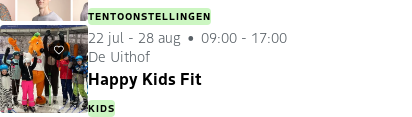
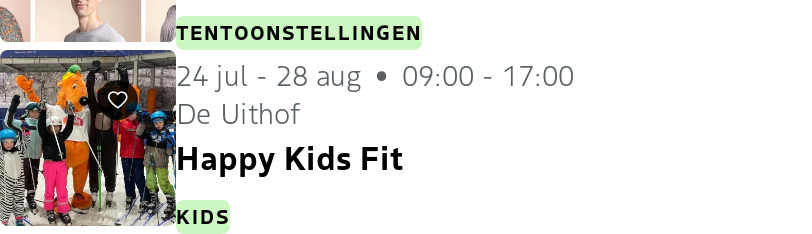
[88,27,287,47] 22 jul - 28 aug 09:00 - 17:00 -> [176,54,574,94] 24 jul - 28 aug 09:00 - 17:00

